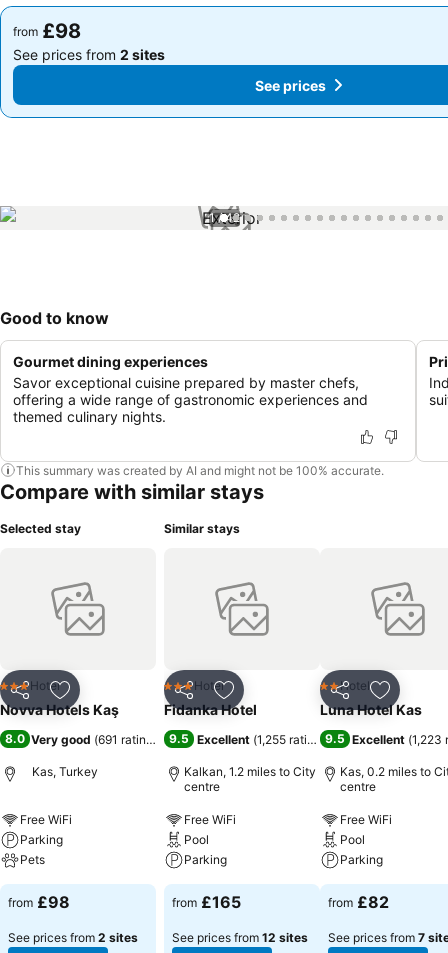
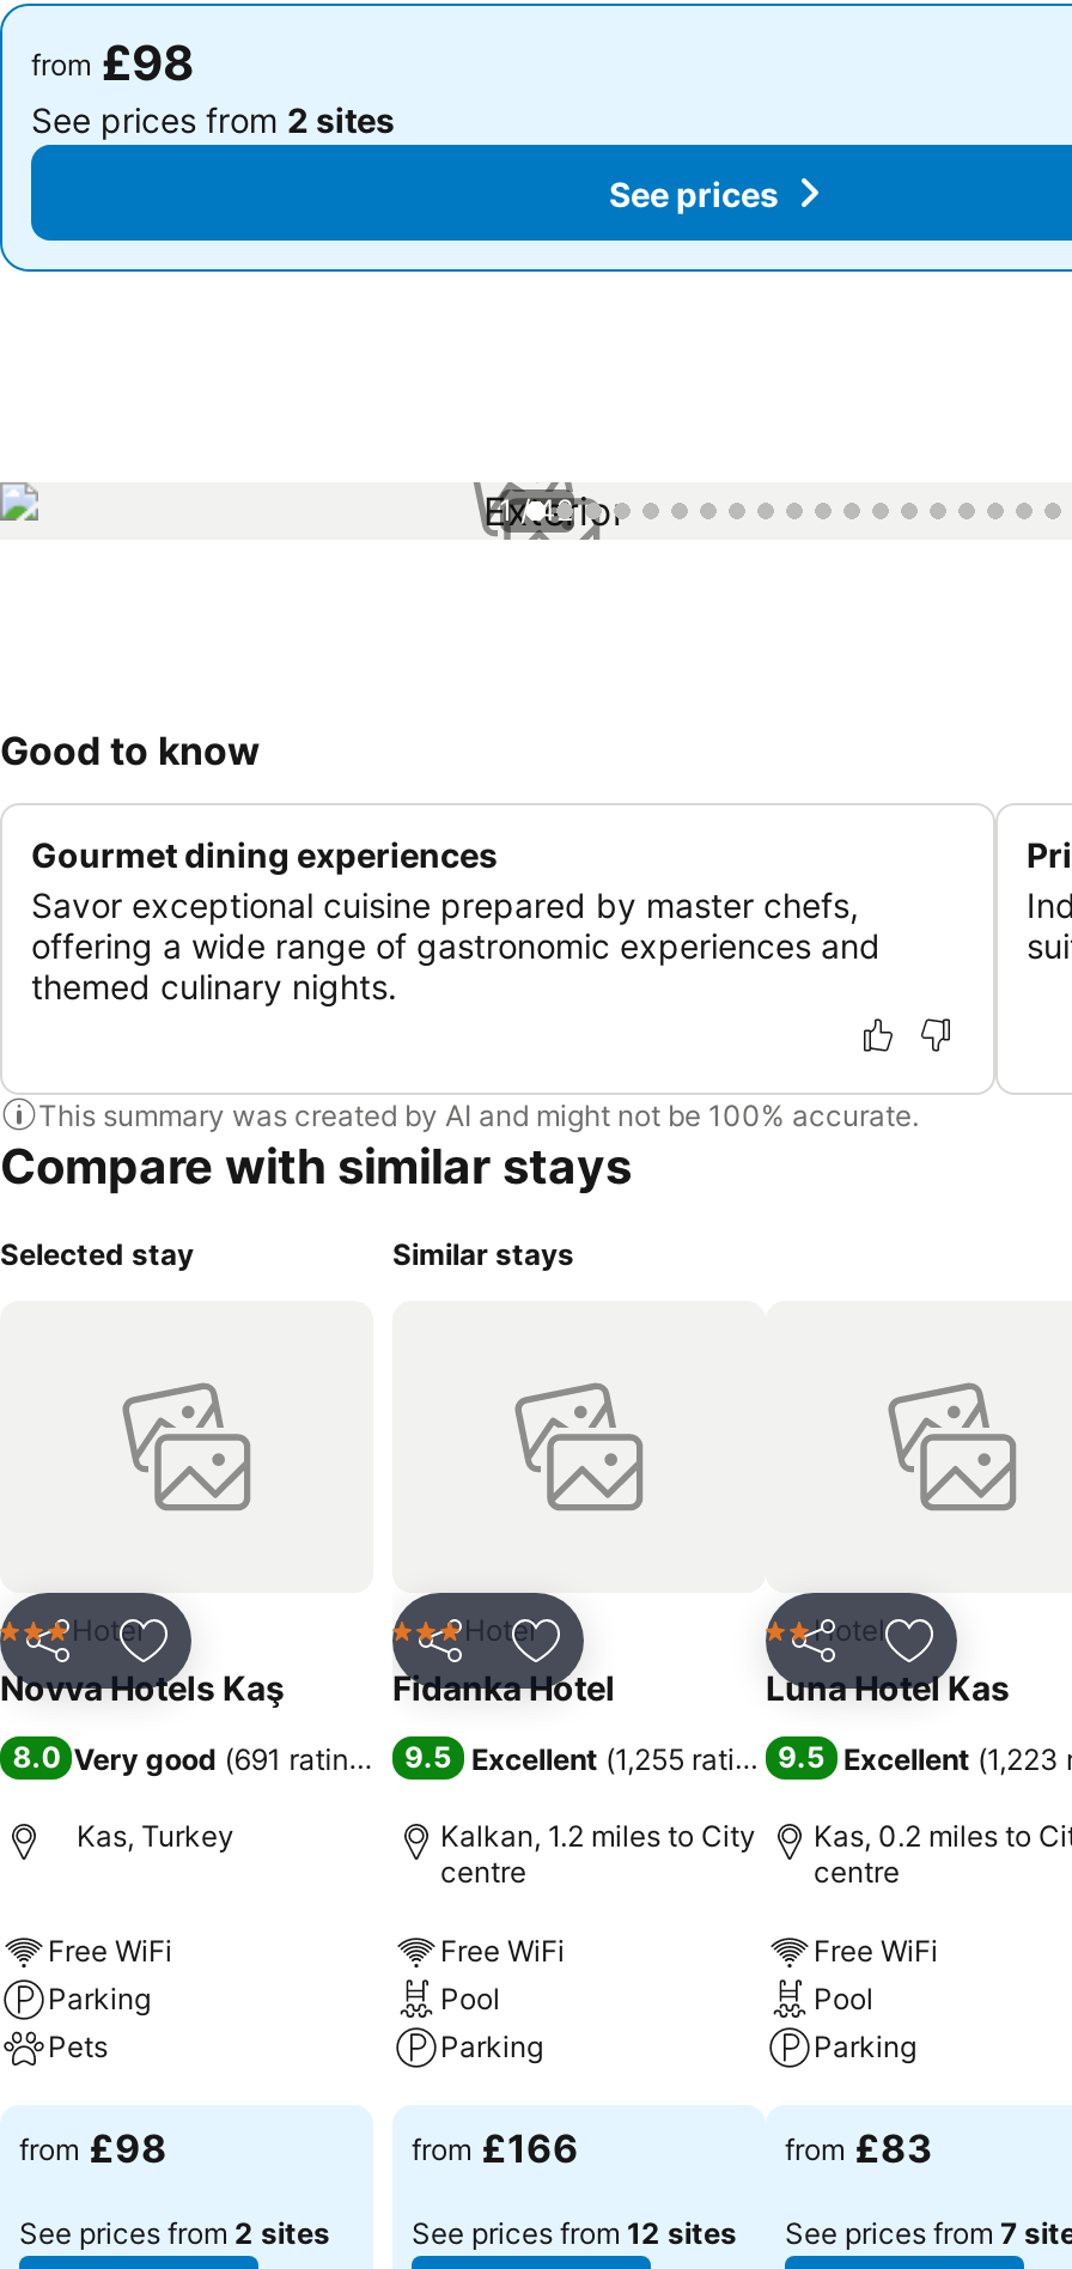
[172,892,241,912] from £165 -> [412,2124,579,2172] from £166
[328,892,389,912] from £82 -> [785,2124,933,2172] from £83

